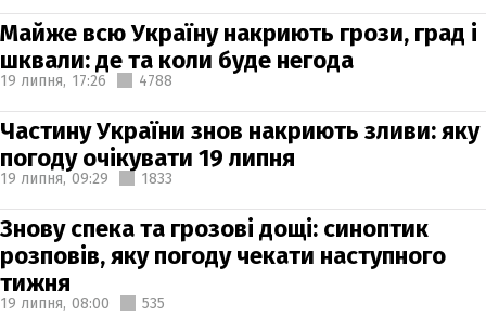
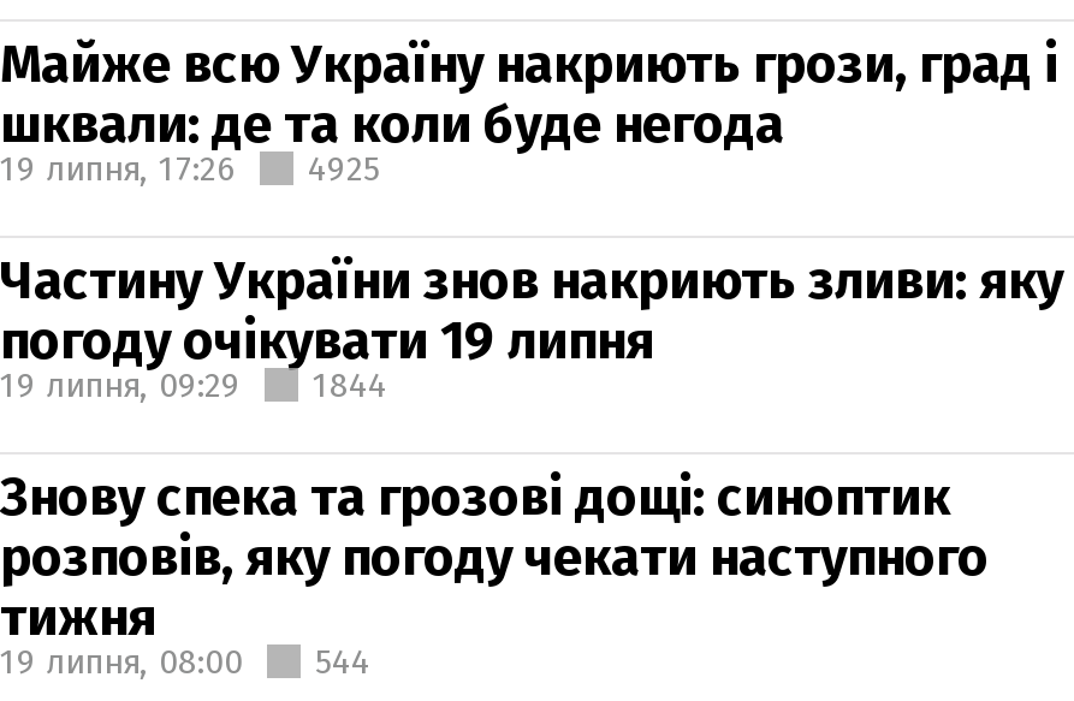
[0,71,172,90] 19 липня, 17:26 4788 -> [0,148,380,189] 19 липня, 17:26 4925
[0,169,172,187] 19 липня, 09:29 1833 -> [0,364,387,405] 19 липня, 09:29 1844
[0,294,165,312] 19 липня, 08:00 535 -> [0,641,370,682] 19 липня, 08:00 544

